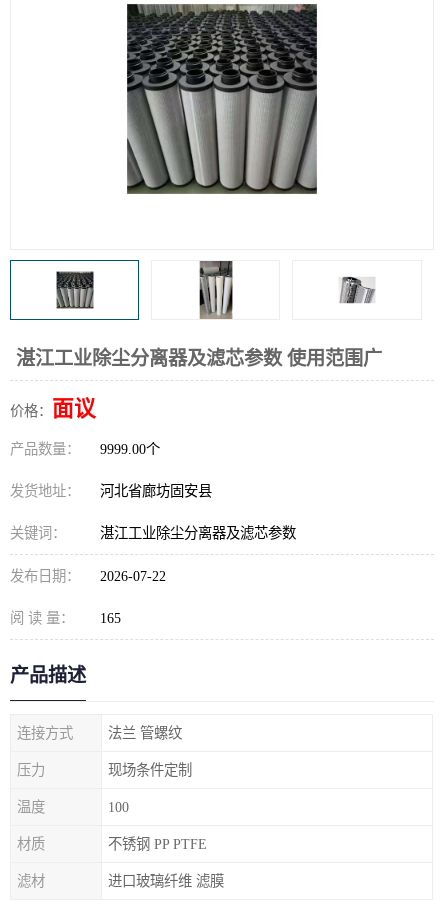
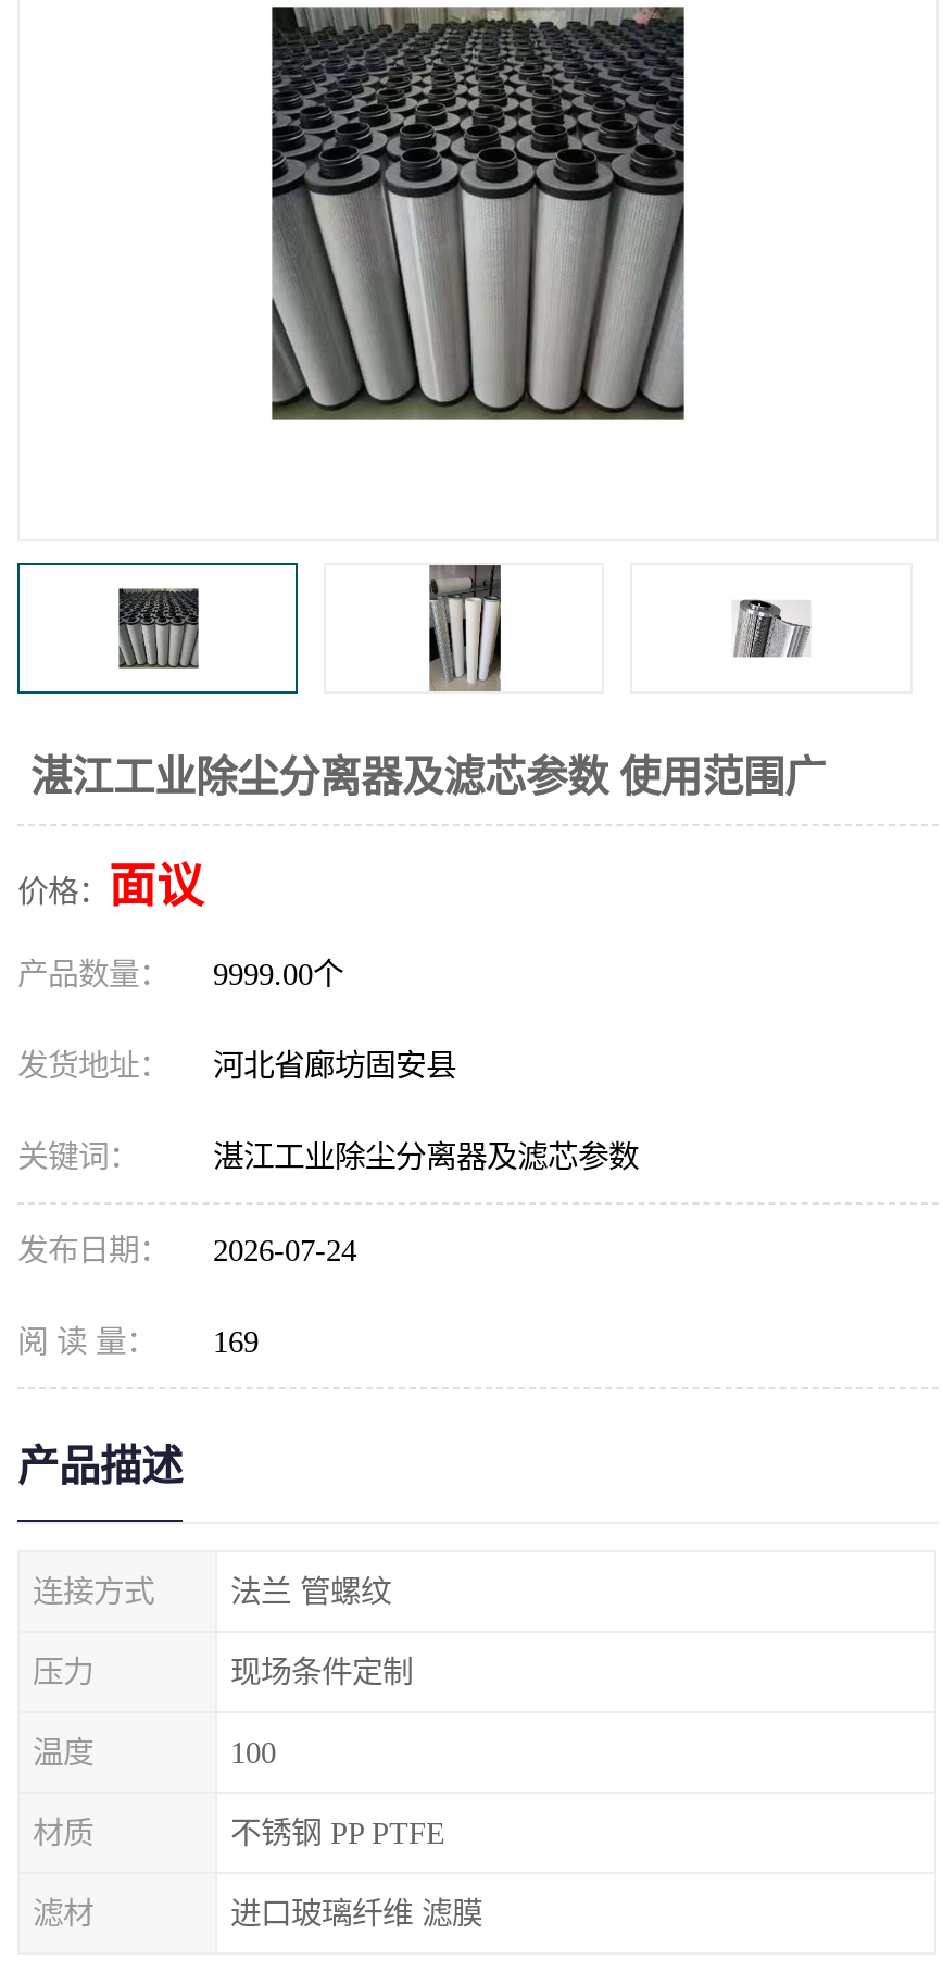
[10,568,166,584] 发布日期： 2026-07-22 -> [17,1233,356,1268] 发布日期： 2026-07-24
[10,610,121,626] 阅 读 量： 165 -> [17,1324,259,1359] 阅 读 量： 169

